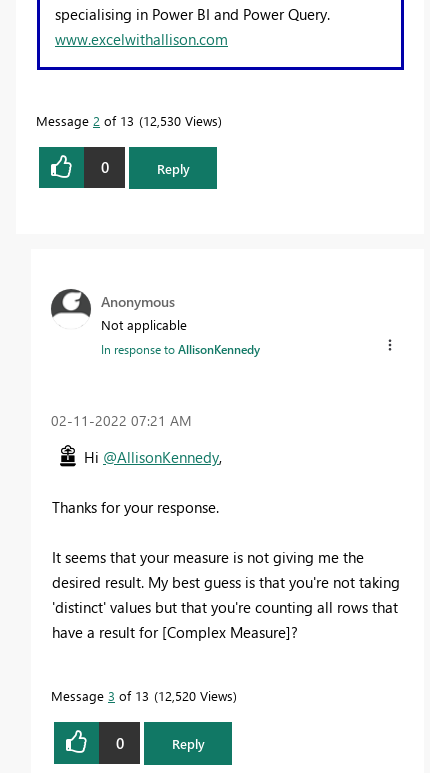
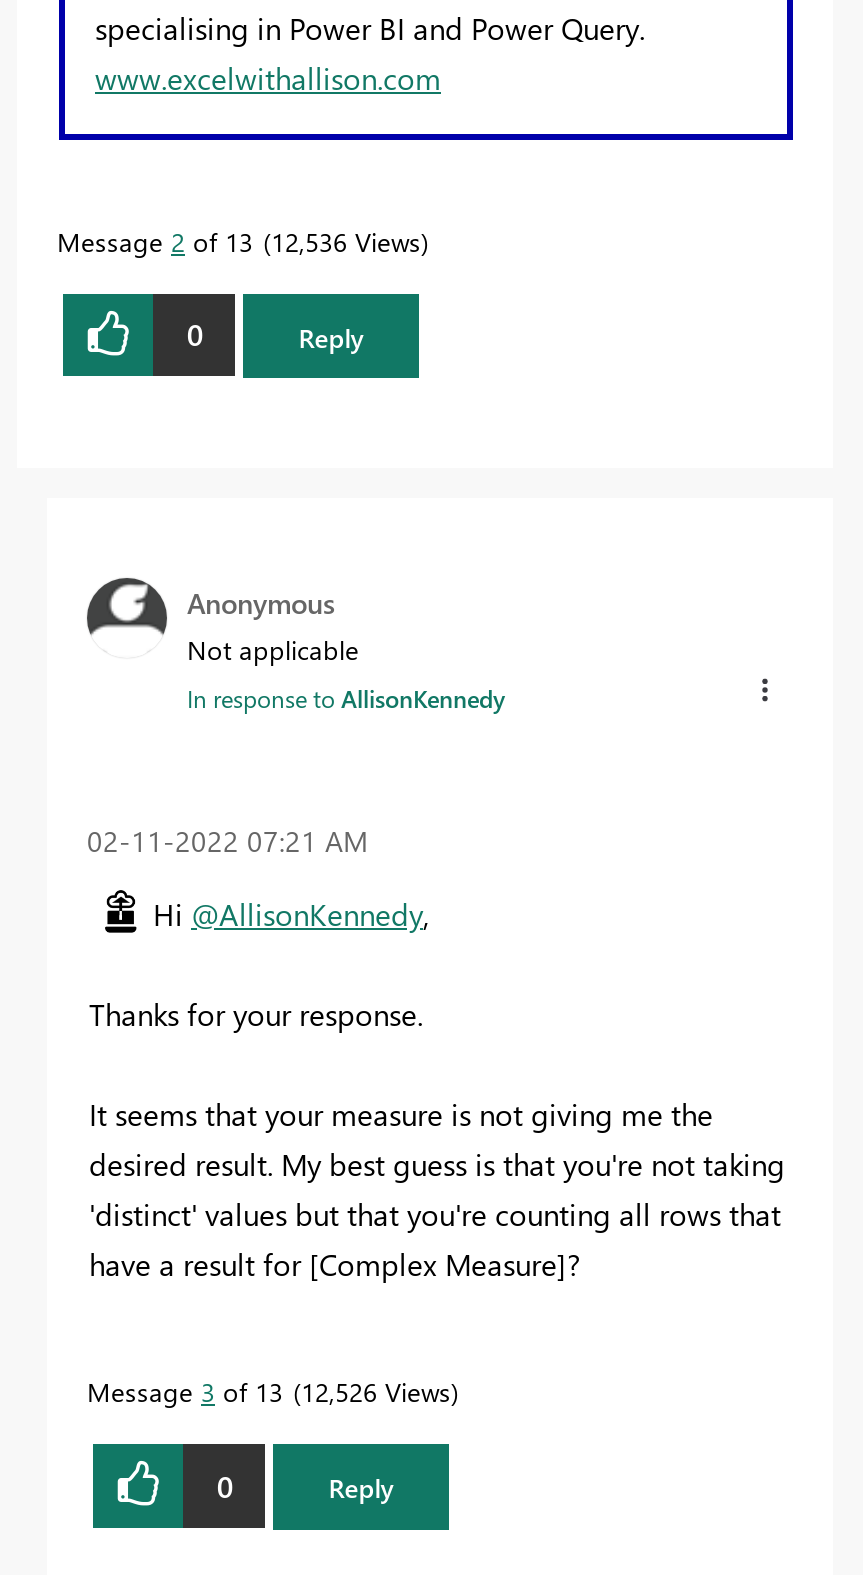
[36,112,218,129] Message 2 of 13 12,530 Views -> [57,224,421,258] Message 2 of 13 12,536 Views
[51,687,233,704] Message 3 of 13 12,520 Views -> [87,1375,451,1409] Message 3 of 13 12,526 Views

